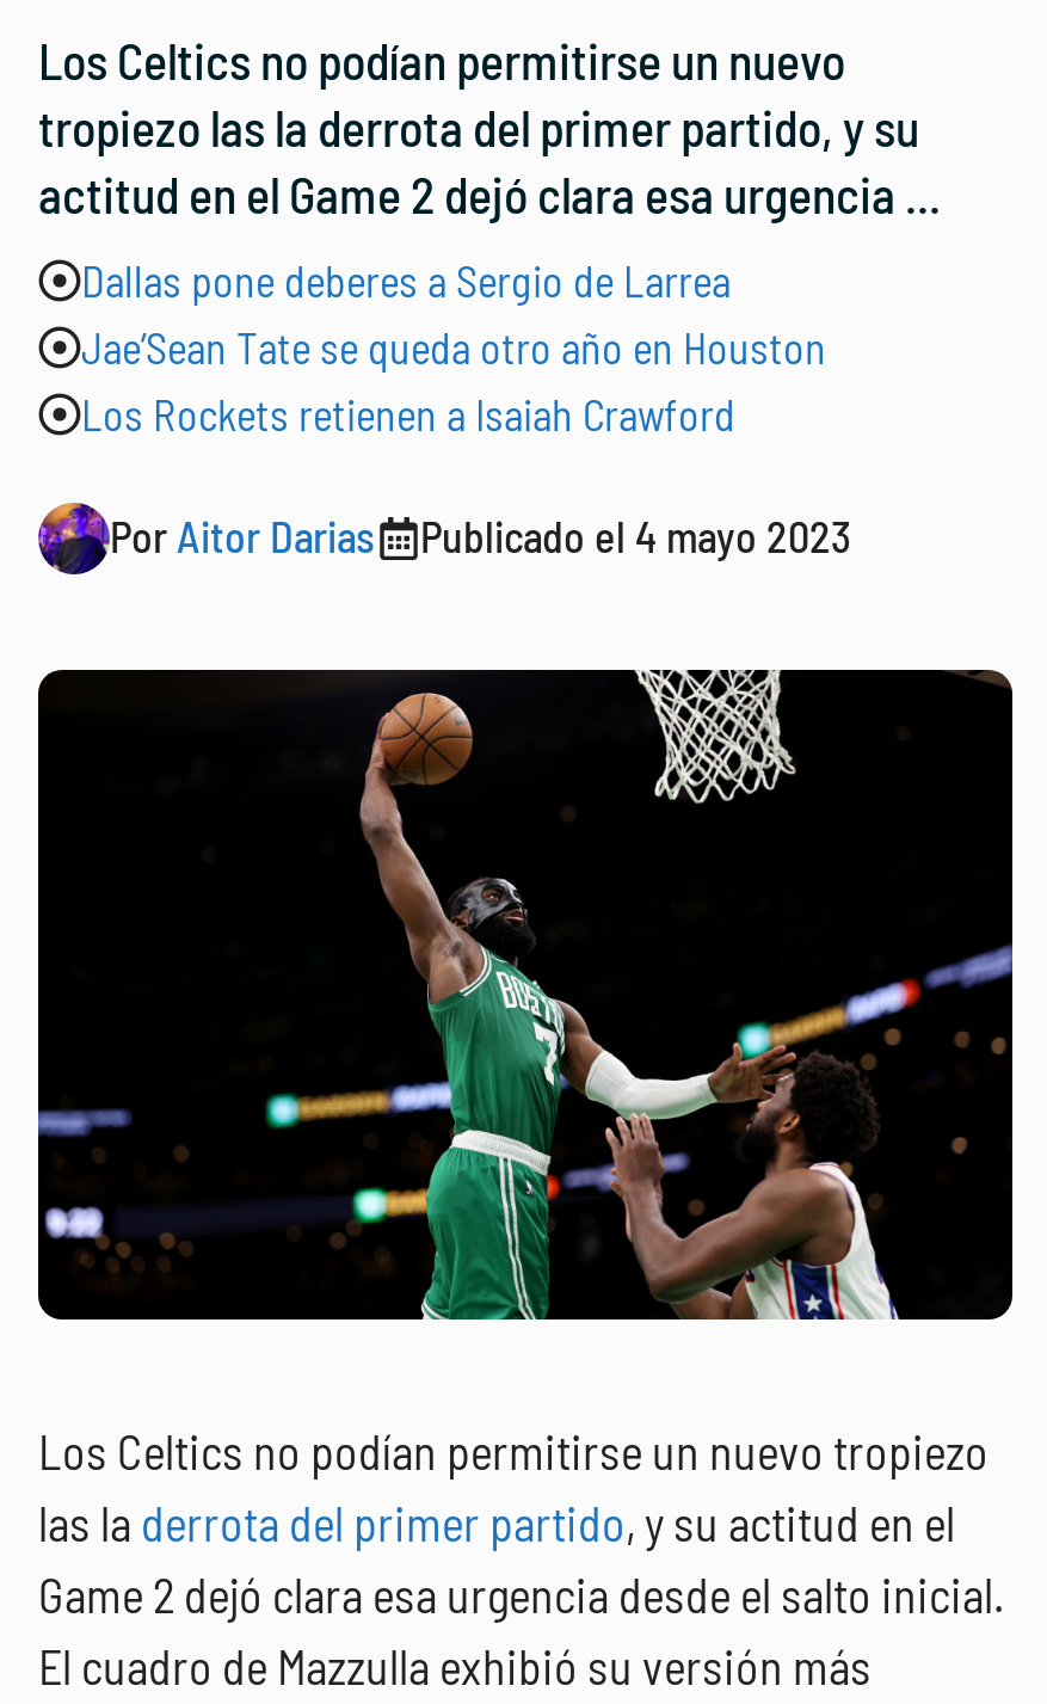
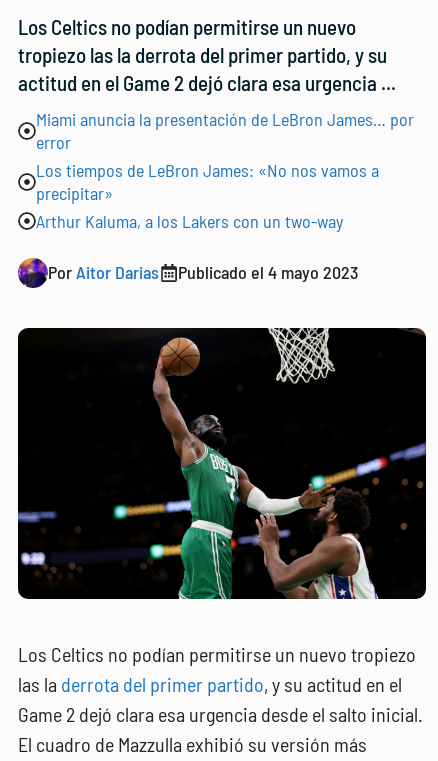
[81,253,826,439] Dallas pone deberes a Sergio de Larrea | Jae’Sean Tate se queda otro año en Houston | Los Rockets retienen a Isaiah Crawford -> [36,107,414,231] Miami anuncia la presentación de LeBron James… por | error | Los tiempos de LeBron James: «No nos vamos a | precipitar» | Arthur Kaluma, a los Lakers con un two-way

